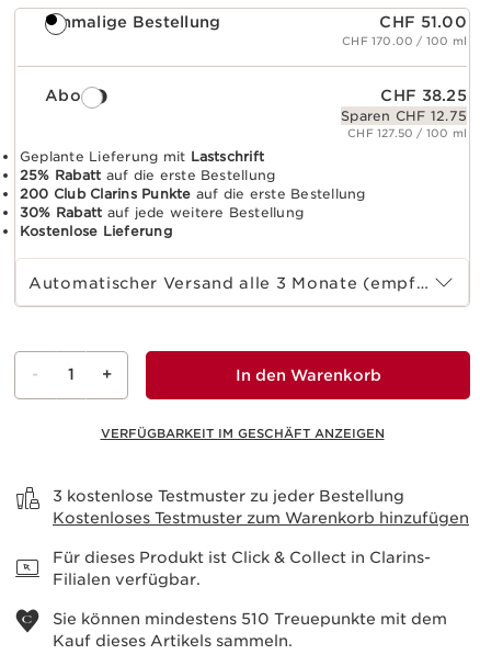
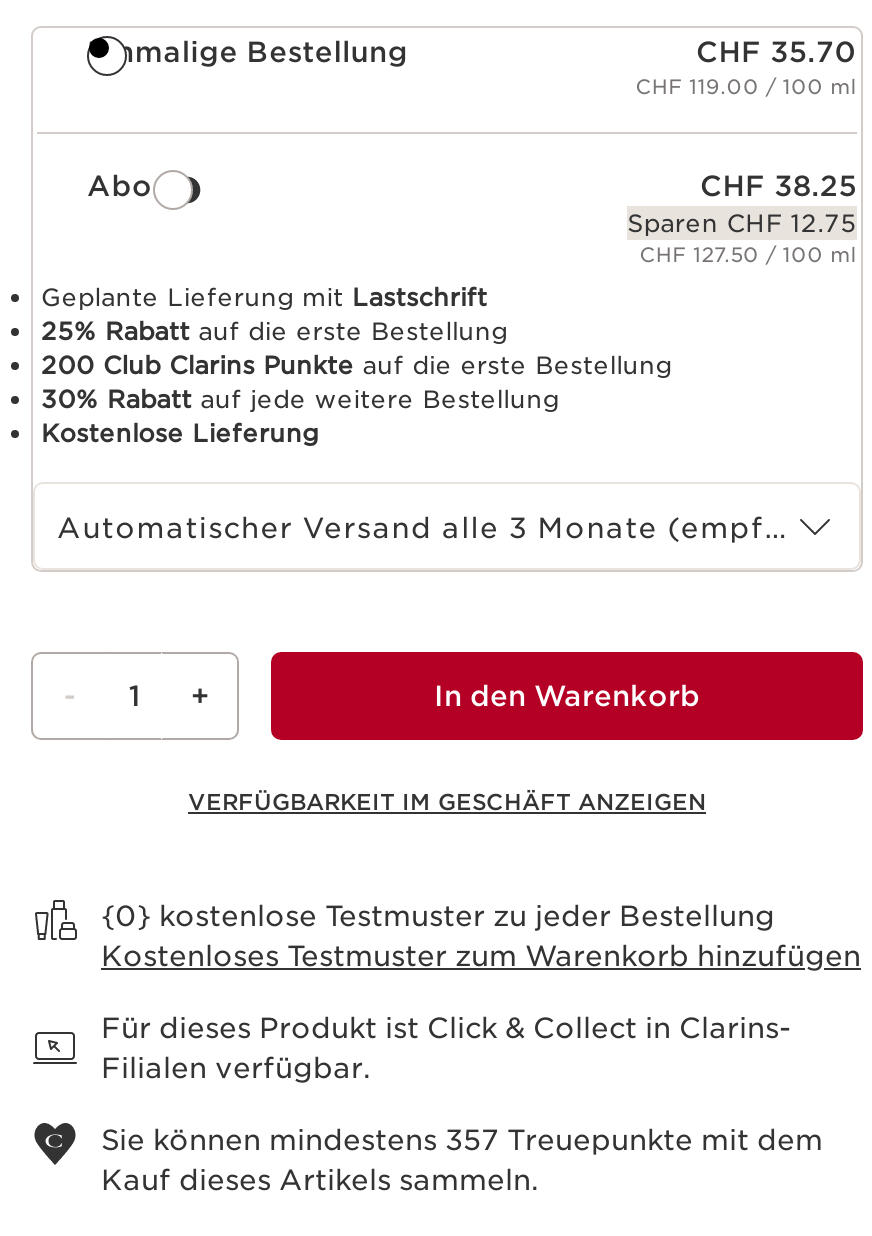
[380,13,467,30] CHF 51.00 -> [696,37,857,69] CHF 35.70
[342,33,467,47] CHF 170.00 / 100 ml -> [635,75,857,99] CHF 119.00 / 100 ml
[53,487,404,504] 3 kostenlose Testmuster zu jeder Bestellung -> [101,901,775,933] {0} kostenlose Testmuster zu jeder Bestellung
[53,609,447,627] Sie können mindestens 510 Treuepunkte mit dem -> [101,1125,823,1157] Sie können mindestens 357 Treuepunkte mit dem

